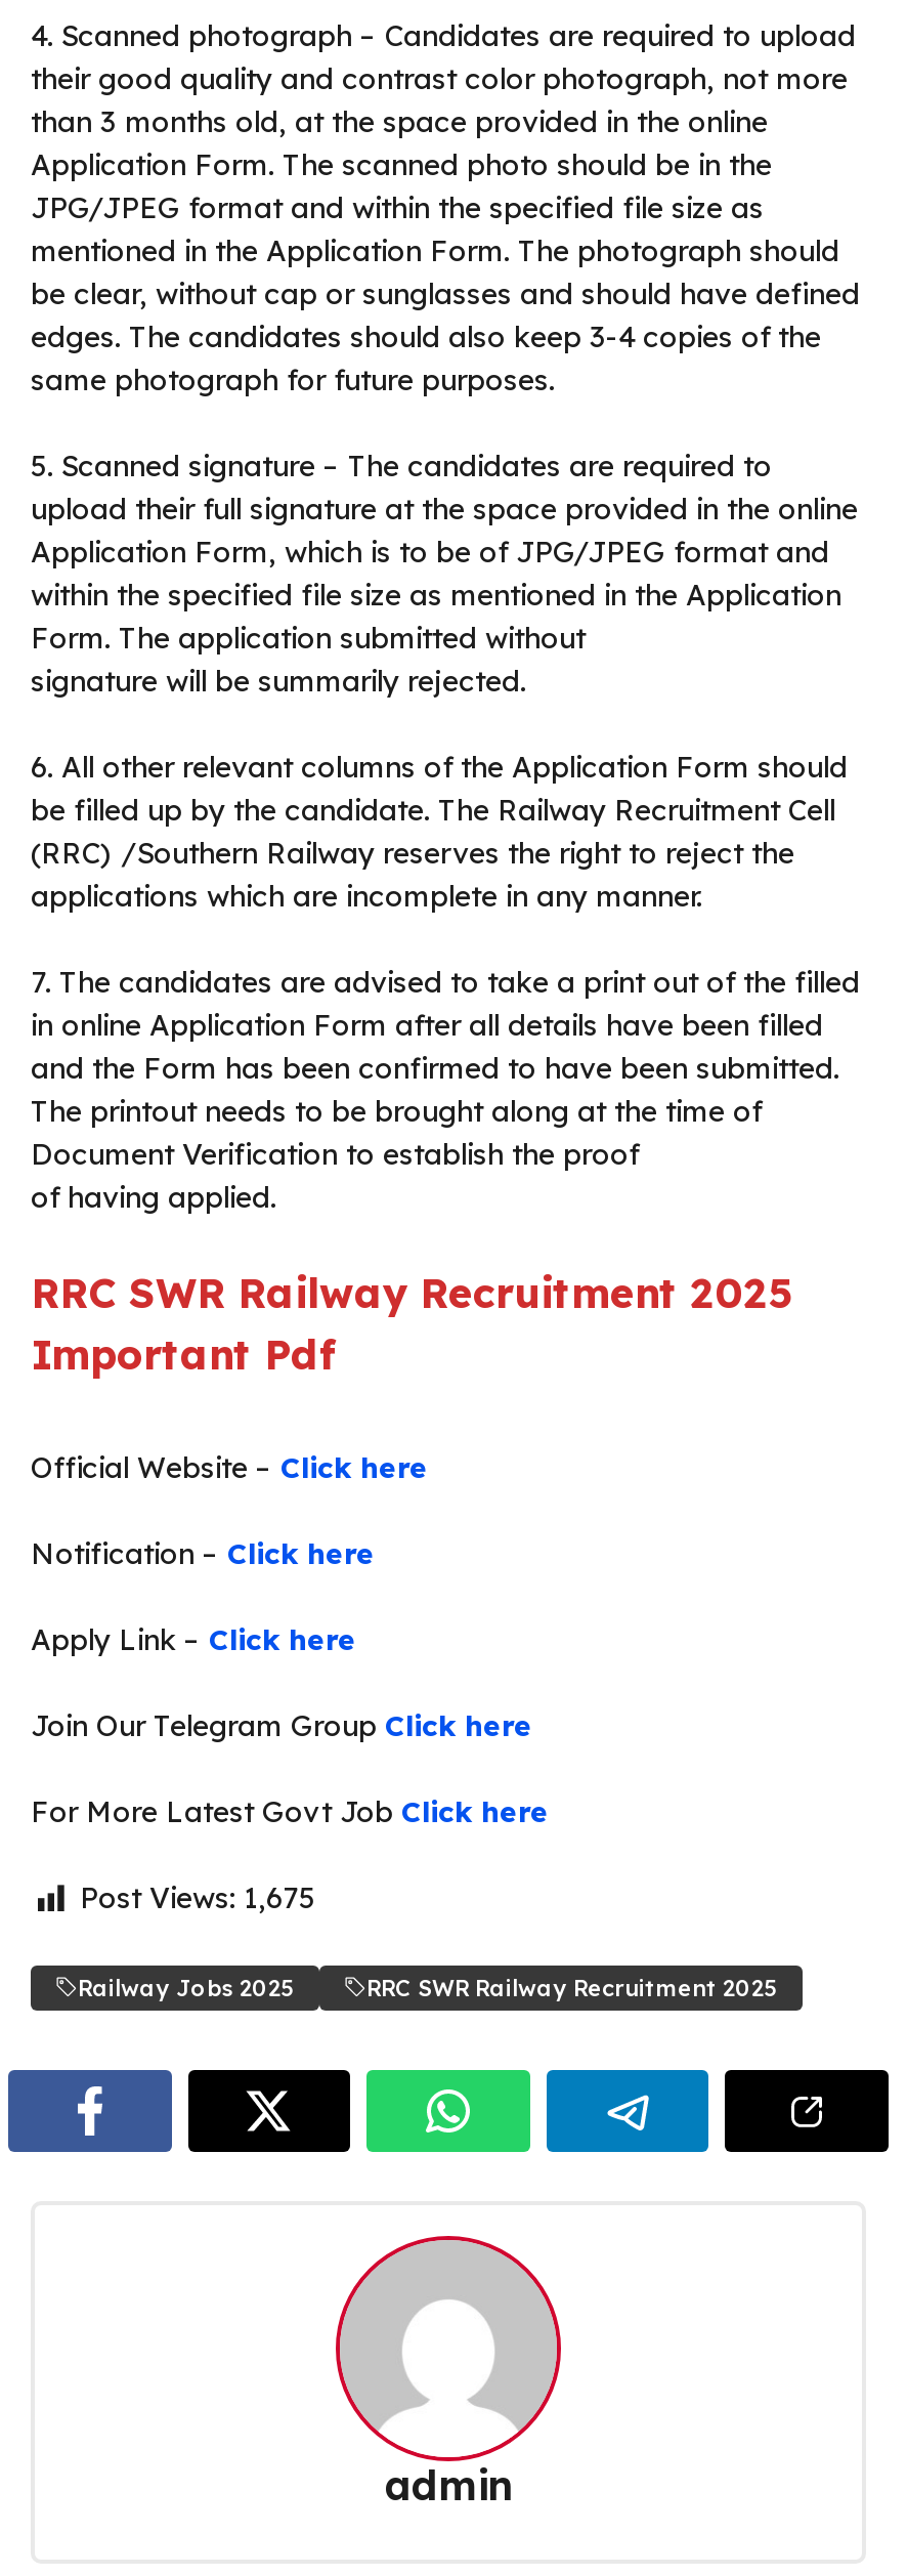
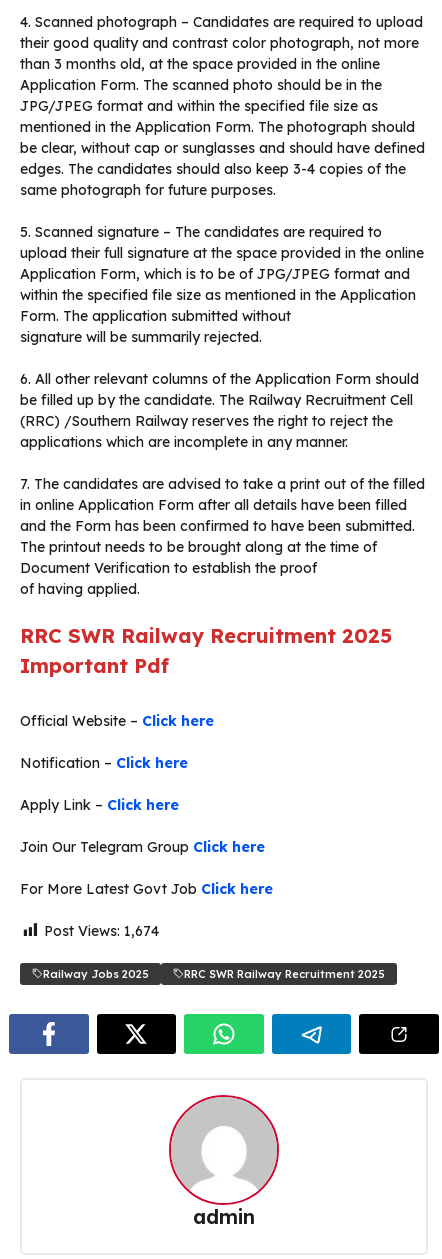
[80,1881,315,1917] Post Views: 1,675 -> [44,921,159,939] Post Views: 1,674

